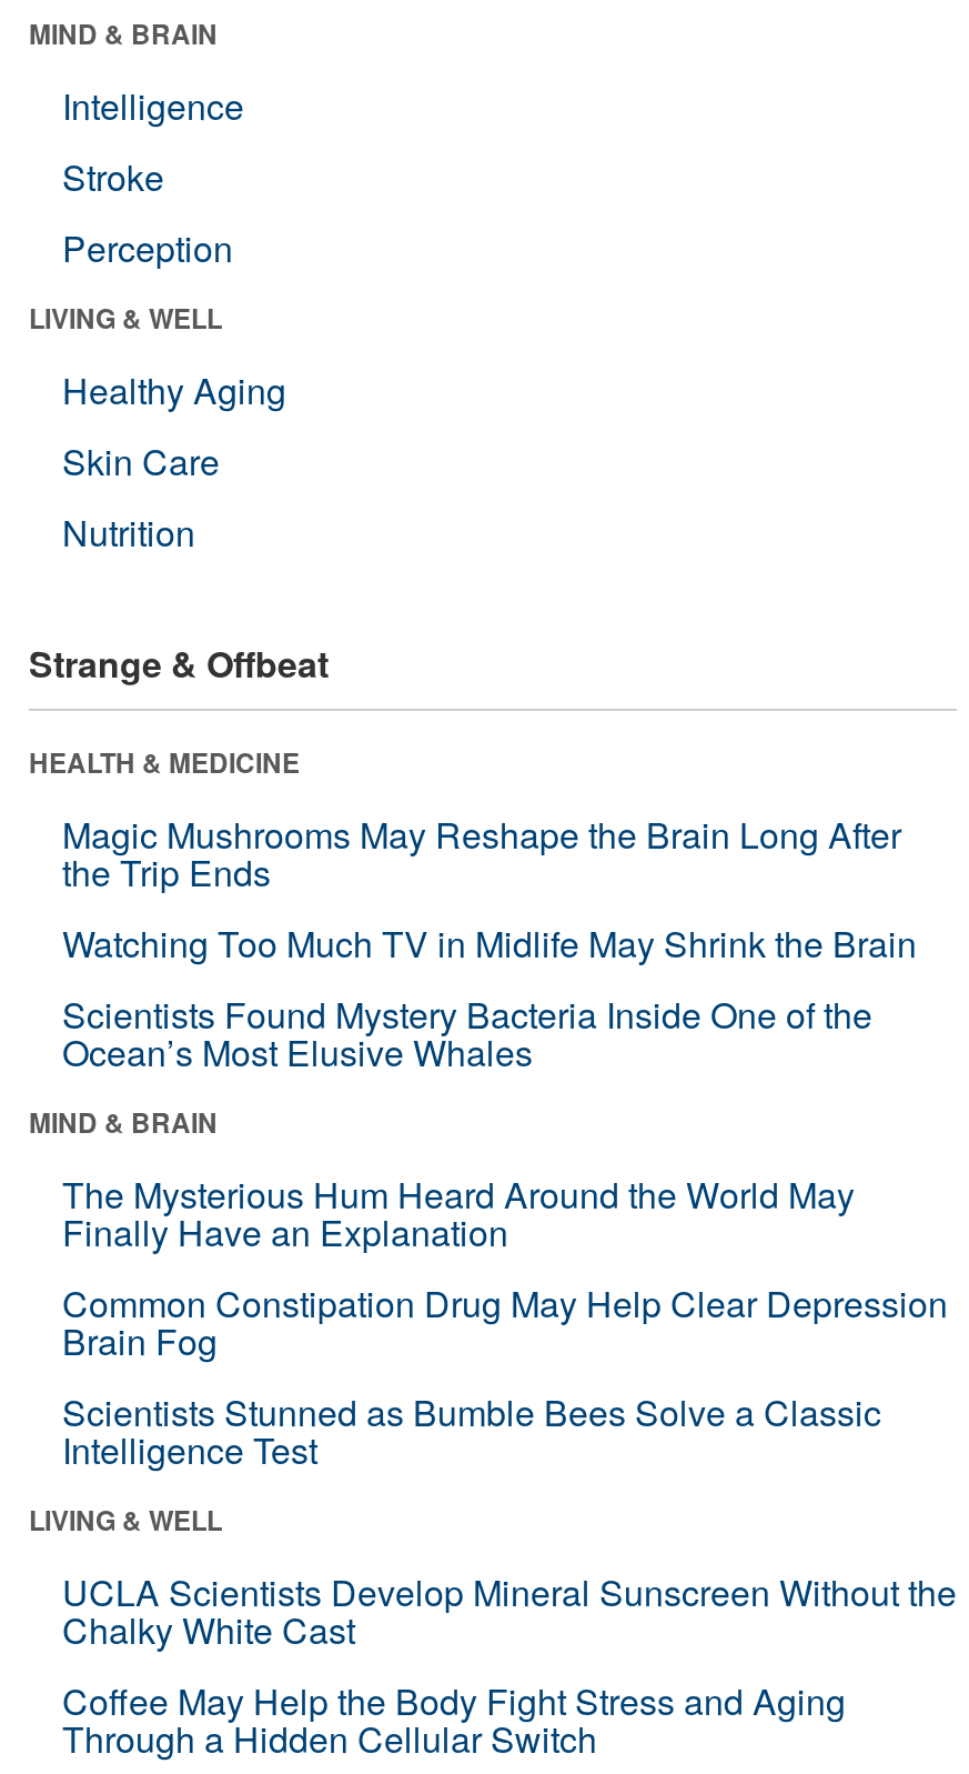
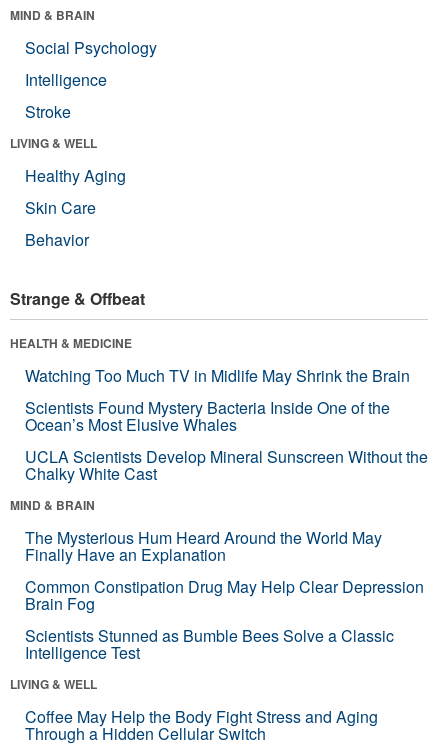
none -> [25,36,157,59] Social Psychology
moved [62,80,244,202] -> [25,68,107,123]: Intelligence | Stroke
[62,222,233,273] Perception -> none
[62,506,195,557] Nutrition -> [25,228,89,251] Behavior
[62,808,901,897] Magic Mushrooms May Reshape the Brain Long After | the Trip Ends -> none
moved [62,1566,957,1655] -> [25,445,428,485]: UCLA Scientists Develop Mineral Sunscreen Without the | Chalky White Cast

